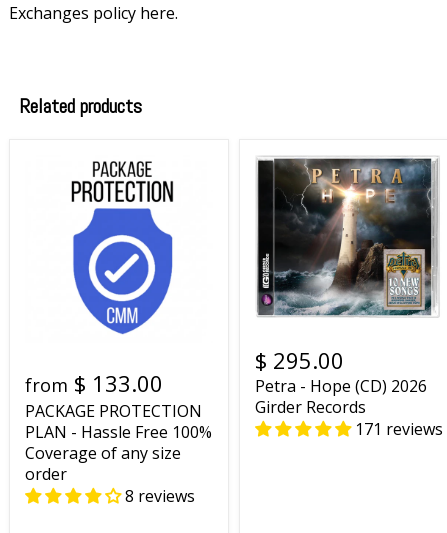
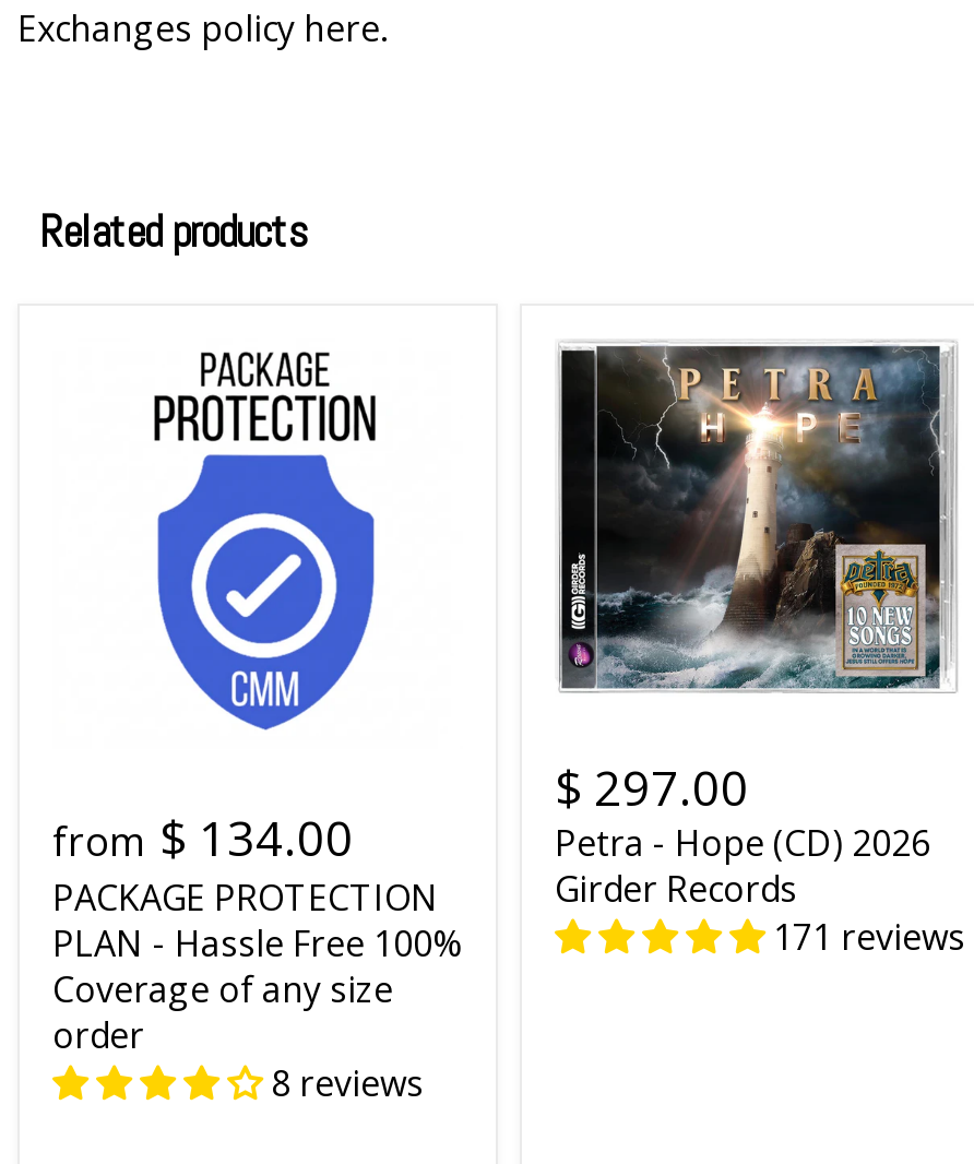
[255,345,344,375] $ 295.00 -> [555,754,749,819] $ 297.00
[25,367,163,397] from $ 133.00 -> [52,803,354,868] from $ 134.00

